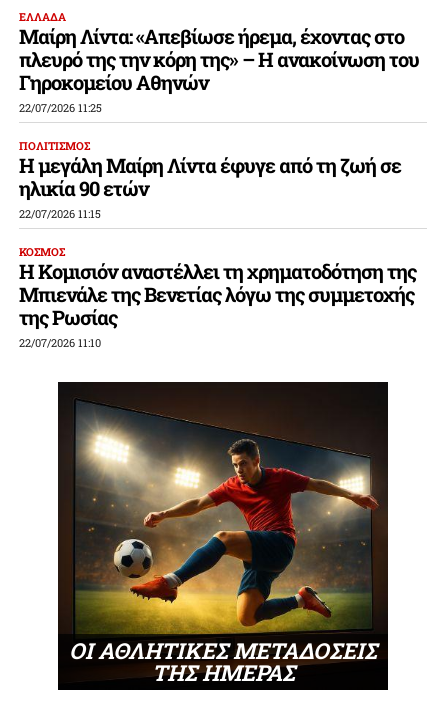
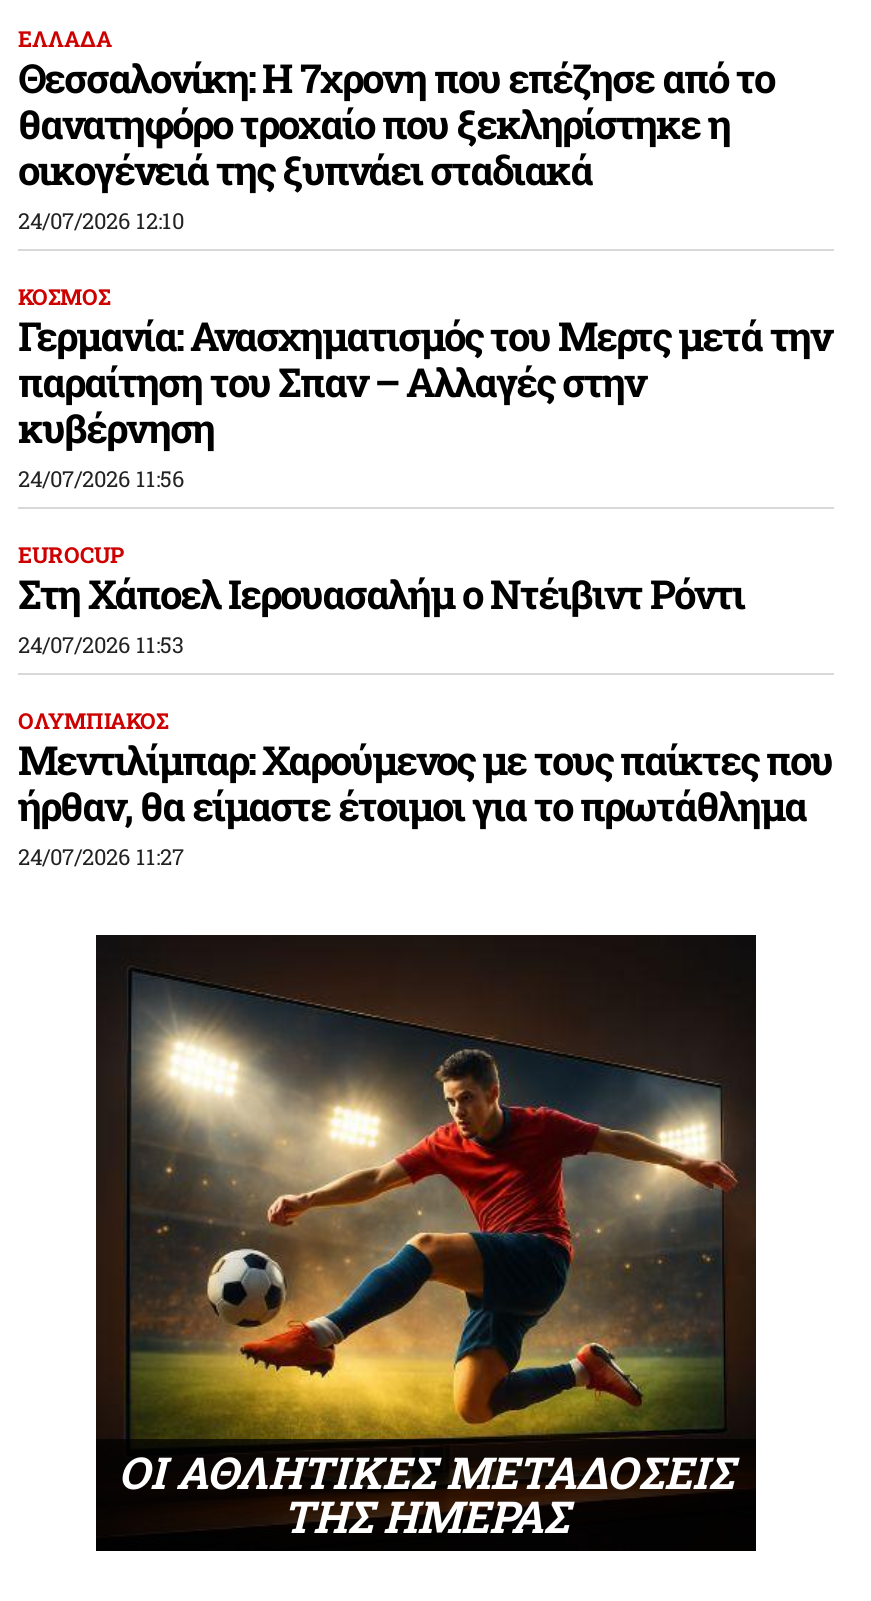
[19,23,419,221] Μαίρη Λίντα: «Απεβίωσε ήρεμα, έχοντας στο | πλευρό της την κόρη της» – Η ανακοίνωση του | Γηροκομείου Αθηνών | 22/07/2026 11:25 | ΠΟΛΙΤΙΣΜΟΣ | Η μεγάλη Μαίρη Λίντα έφυγε από τη ζωή σε | ηλικία 90 ετών | 22/07/2026 11:15 -> [18,51,774,235] Θεσσαλονίκη: Η 7χρονη που επέζησε από το | θανατηφόρο τροχαίο που ξεκληρίστηκε η | οικογένειά της ξυπνάει σταδιακά | 24/07/2026 12:10
moved [19,244,65,259] -> [18,281,110,311]: ΚΟΣΜΟΣ
[19,258,416,350] Η Κομισιόν αναστέλλει τη χρηματοδότηση της | Μπιενάλε της Βενετίας λόγω της συμμετοχής | της Ρωσίας | 22/07/2026 11:10 -> [18,309,832,871] Γερμανία: Ανασχηματισμός του Μερτς μετά την | παραίτηση του Σπαν – Αλλαγές στην | κυβέρνηση | 24/07/2026 11:56 | EUROCUP | Στη Χάποελ Ιερουασαλήμ ο Ντέιβιντ Ρόντι | 24/07/2026 11:53 | ΟΛΥΜΠΙΑΚΟΣ | Μεντιλίμπαρ: Χαρούμενος με τους παίκτες που | ήρθαν, θα είμαστε έτοιμοι για το πρωτάθλημα | 24/07/2026 11:27

